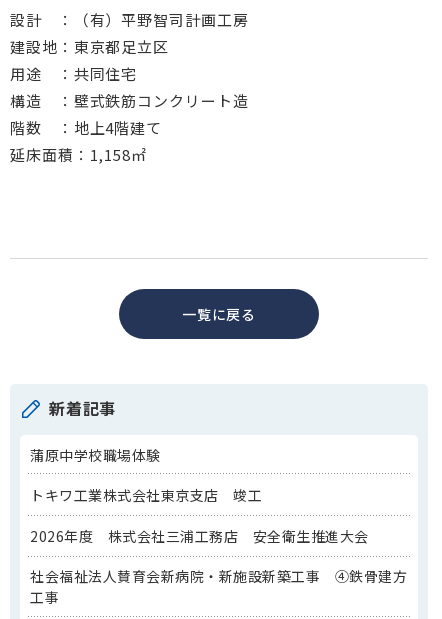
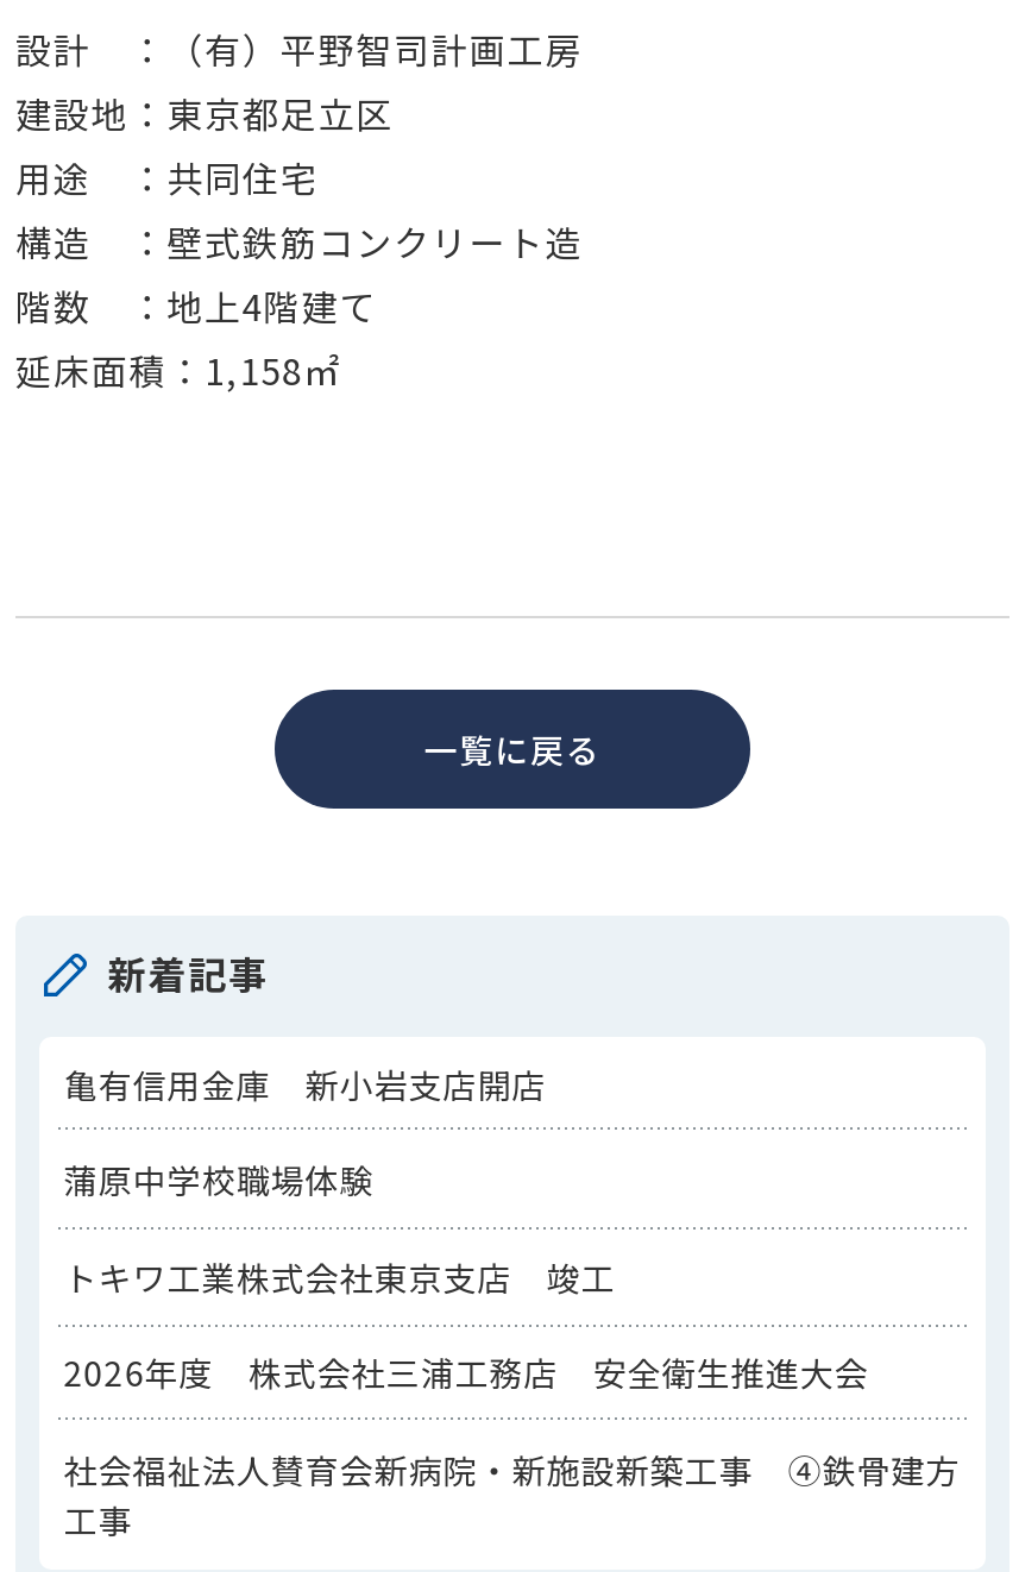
none -> [64,1060,546,1107] 亀有信用金庫 新小岩支店開店

